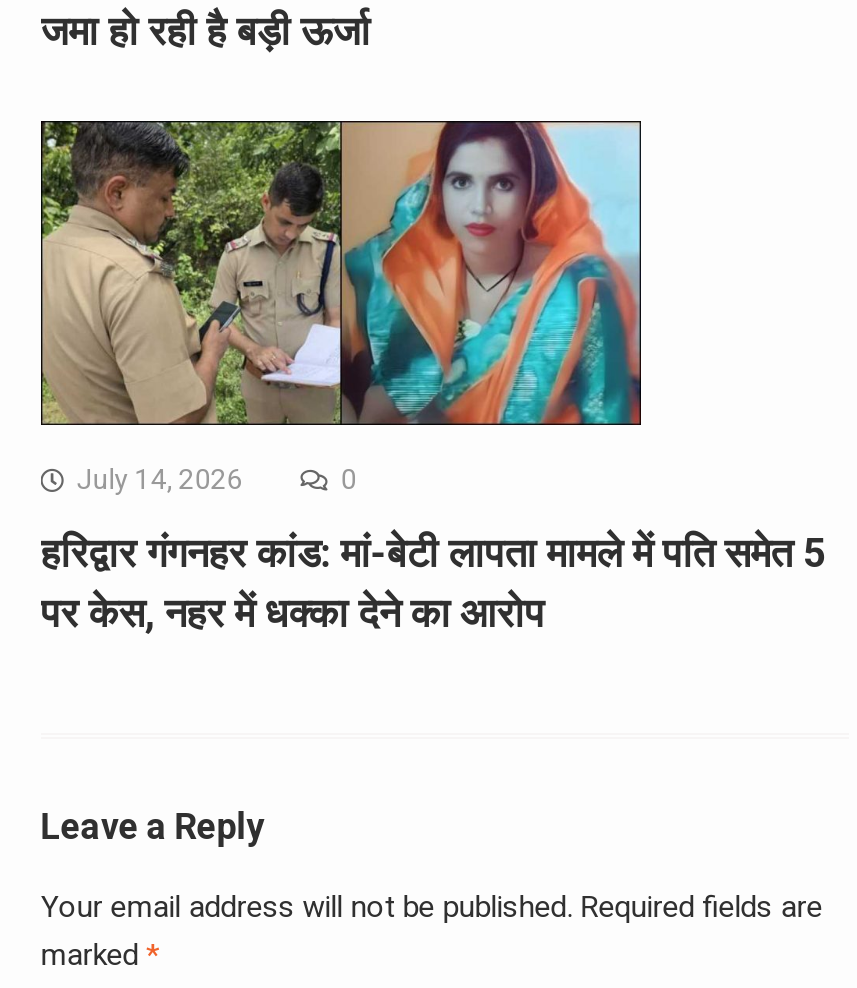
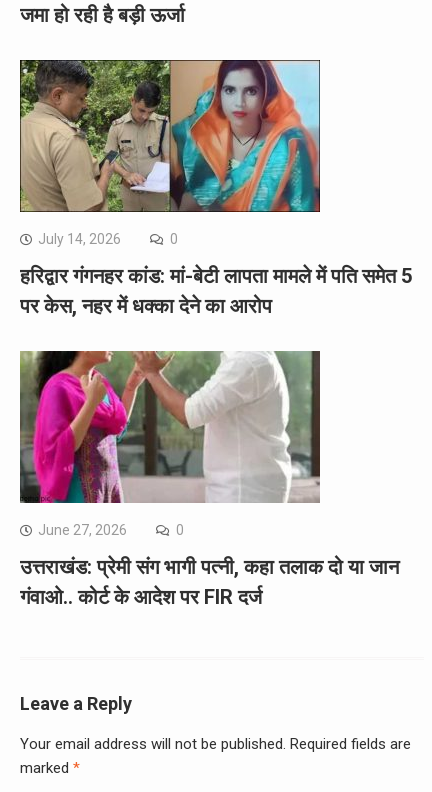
none -> [19,350,399,609] [image] | June 27, 2026 | 0 | उत्तराखंड: प्रेमी संग भागी पत्नी, कहा तलाक दो या जान | गंवाओ.. कोर्ट के आदेश पर FIR दर्ज

